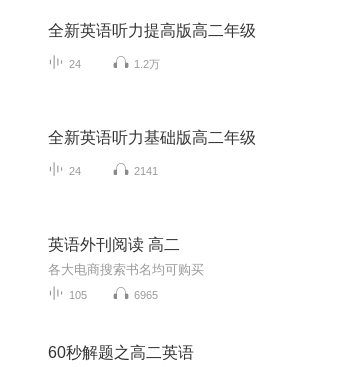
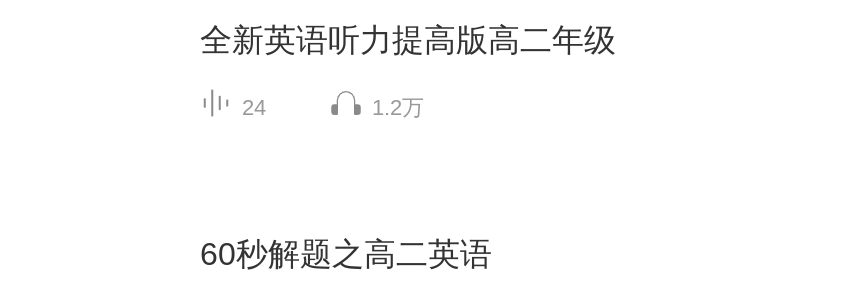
[48,129,256,177] 全新英语听力基础版高二年级 | 24 | 2141 -> none
[48,236,204,301] 英语外刊阅读 高二 | 各大电商搜索书名均可购买 | 105 | 6965 -> none

